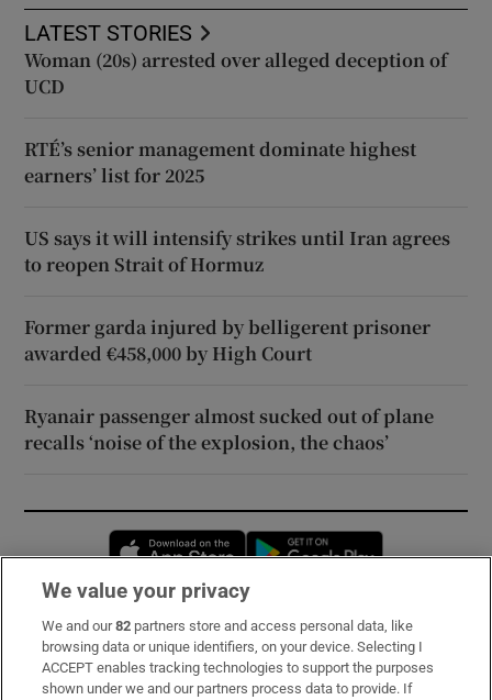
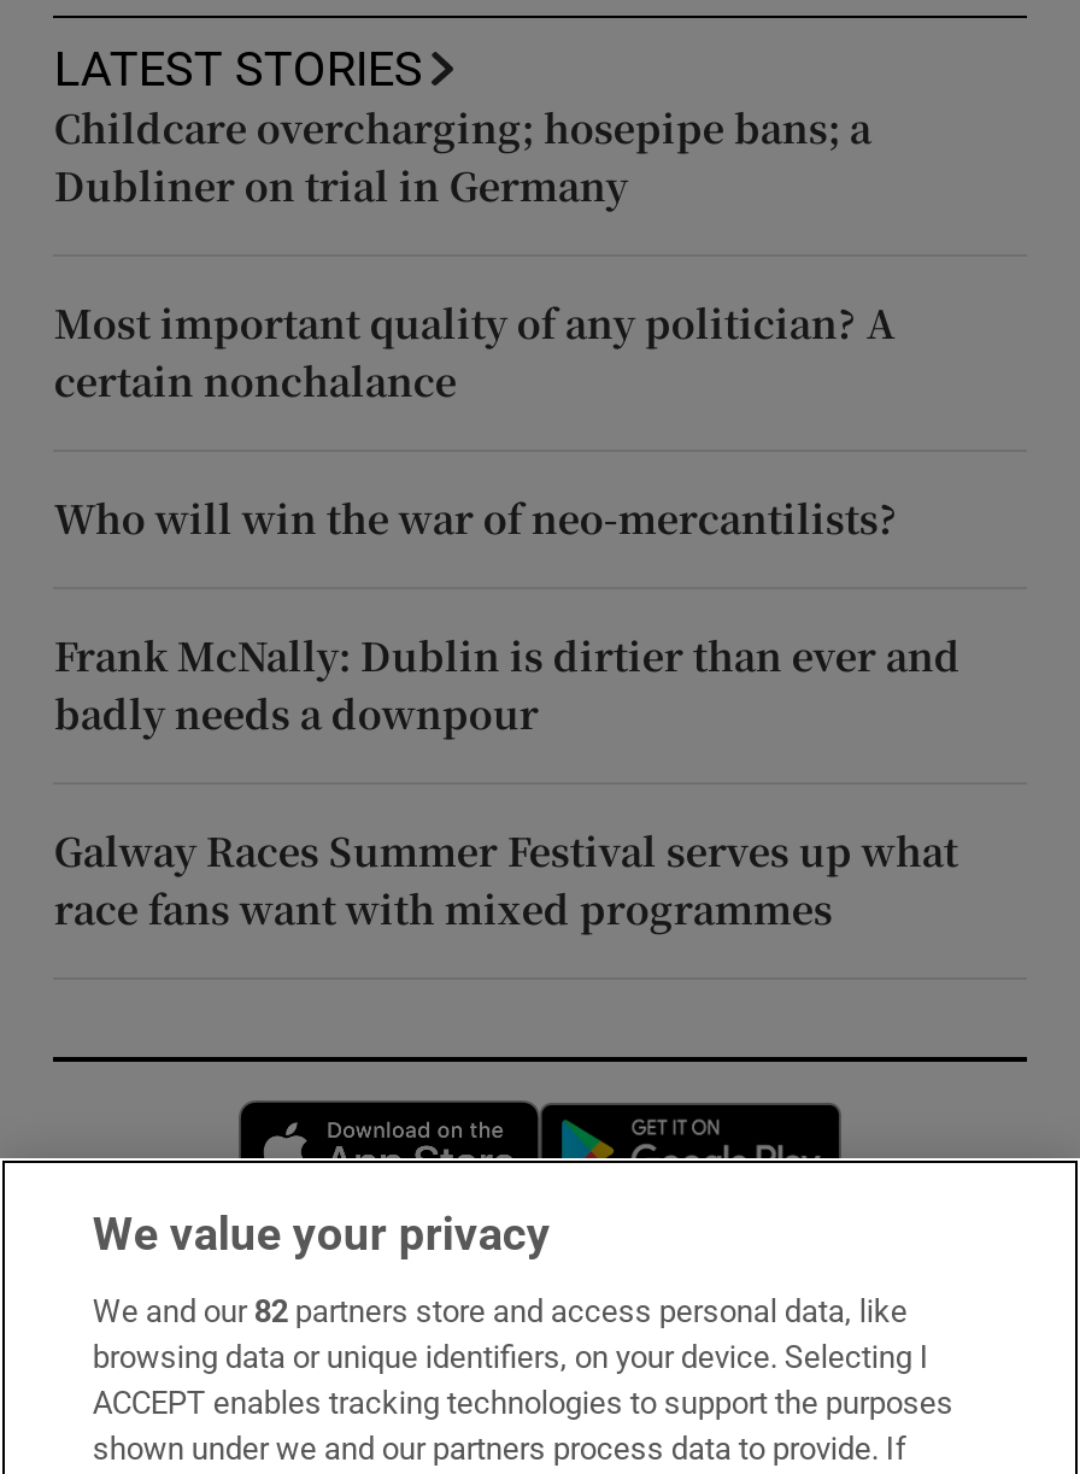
[25,48,447,99] Woman (20s) arrested over alleged deception of | UCD -> [54,101,871,214] Childcare overcharging; hosepipe bans; a | Dubliner on trial in Germany
[25,137,417,188] RTÉ’s senior management dominate highest | earners’ list for 2025 -> [54,296,895,410] Most important quality of any politician? A | certain nonchalance
[25,226,451,277] US says it will intensify strikes until Iran agrees | to reopen Strait of Hormuz -> [54,491,898,547] Who will win the war of neo-mercantilists?
[25,315,431,366] Former garda injured by belligerent prisoner | awarded €458,000 by High Court -> [54,629,960,742] Frank McNally: Dublin is dirtier than ever and | badly needs a downpour
[25,404,434,455] Ryanair passenger almost sucked out of plane | recalls ‘noise of the explosion, the chaos’ -> [54,824,958,937] Galway Races Summer Festival serves up what | race fans want with mixed programmes

